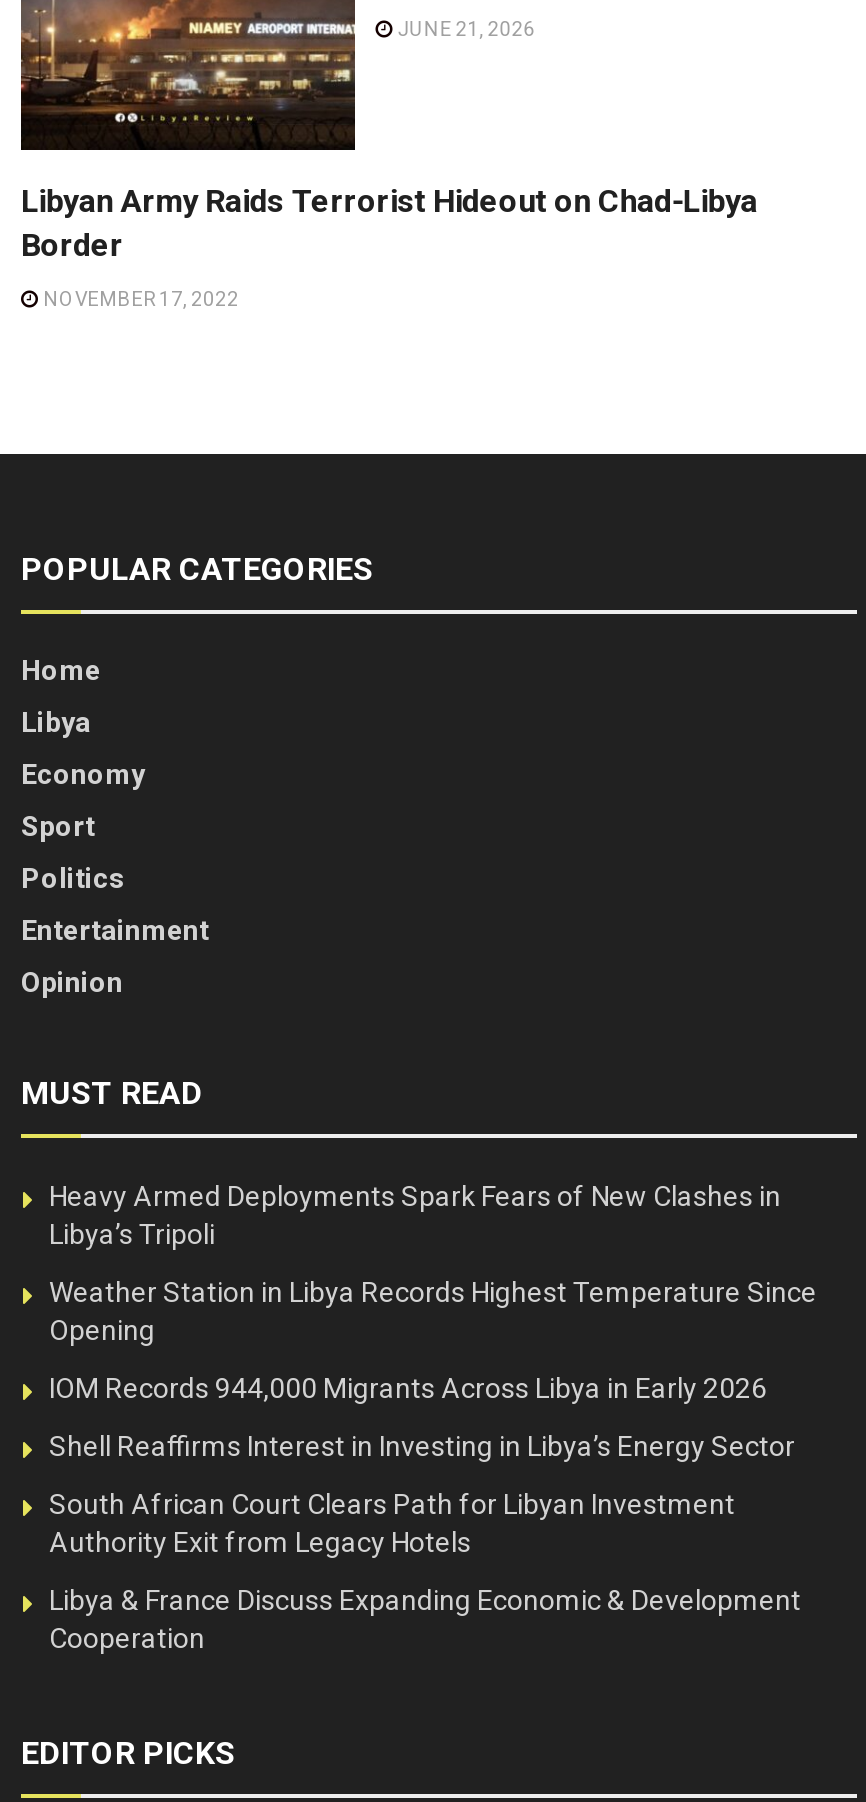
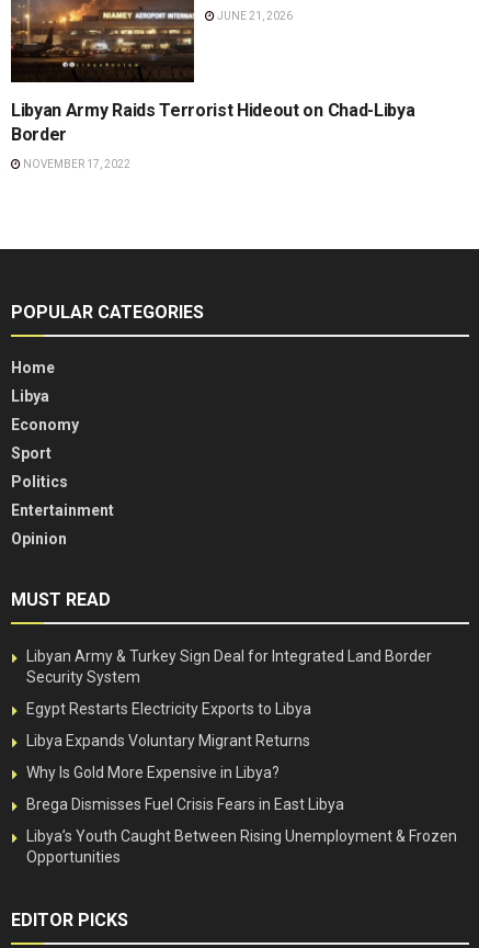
[49,1179,781,1249] Heavy Armed Deployments Spark Fears of New Clashes in | Libya’s Tripoli -> [26,647,432,685] Libyan Army & Turkey Sign Deal for Integrated Land Border | Security System
[49,1275,817,1345] Weather Station in Libya Records Highest Temperature Since | Opening -> [26,699,311,717] Egypt Restarts Electricity Exports to Libya
[49,1371,767,1403] IOM Records 944,000 Migrants Across Libya in Early 2026 -> [26,731,310,749] Libya Expands Voluntary Migrant Returns
[49,1429,795,1461] Shell Reaffirms Interest in Investing in Libya’s Energy Sector -> [26,763,280,781] Why Is Gold More Expensive in Libya?
[49,1487,735,1557] South African Court Clears Path for Libyan Investment | Authority Exit from Legacy Hotels -> [26,795,344,812] Brega Dismisses Fuel Crisis Fears in East Libya
[49,1583,801,1653] Libya & France Discuss Expanding Economic & Development | Cooperation -> [26,827,457,865] Libya’s Youth Caught Between Rising Unemployment & Frozen | Opportunities

